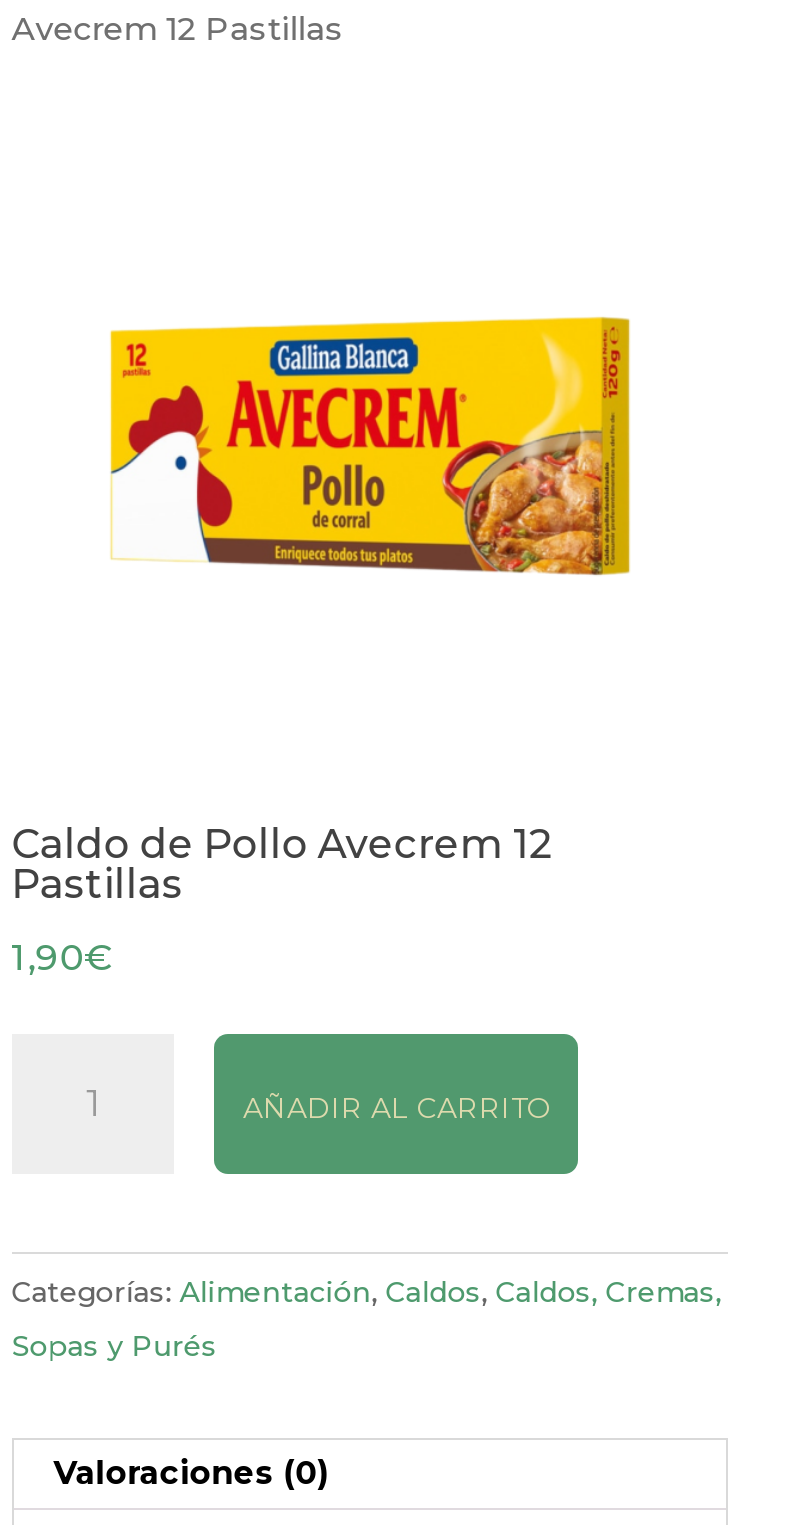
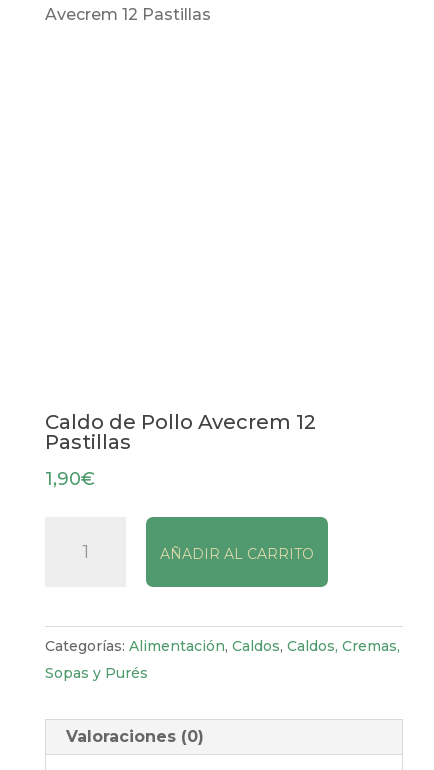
[108,314,632,578] [image] -> none

